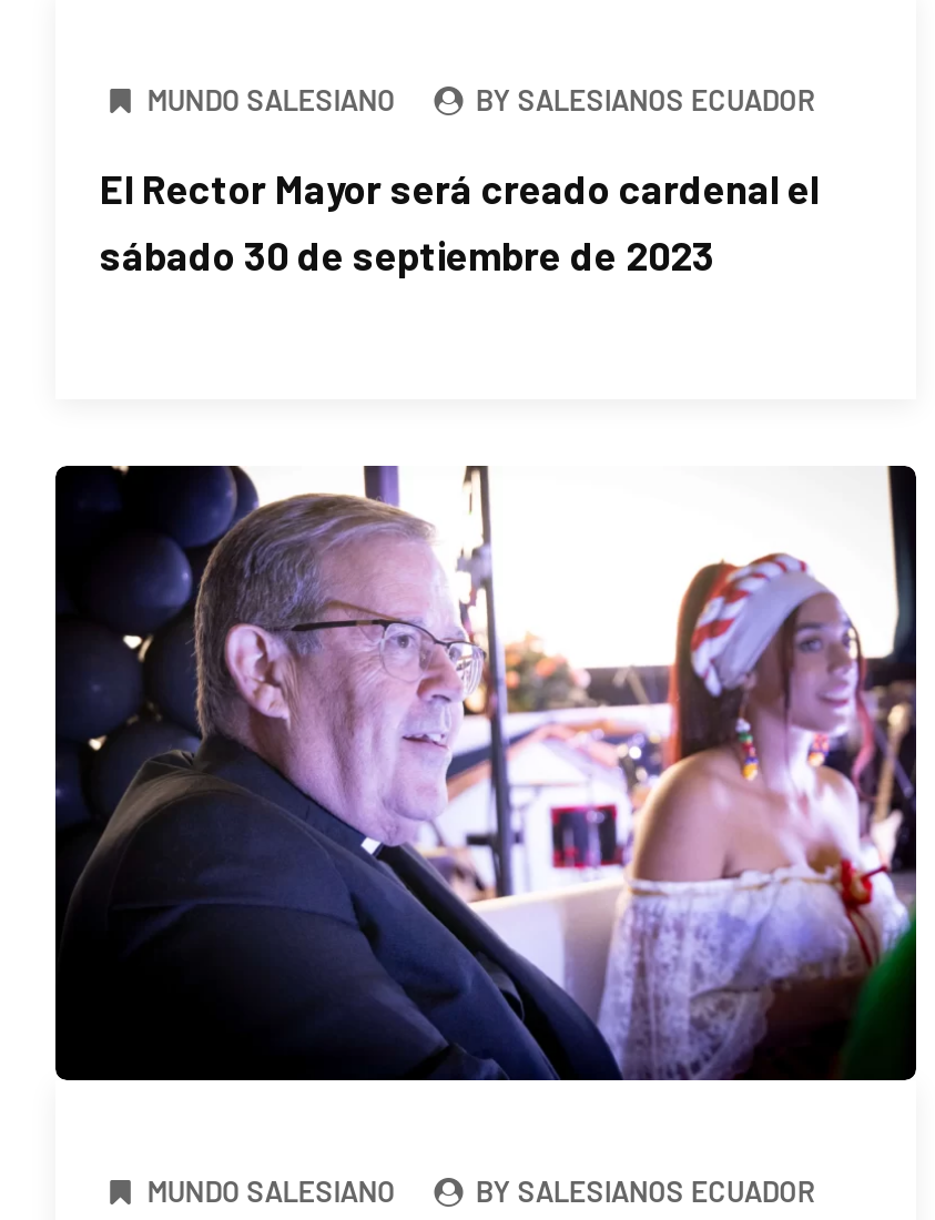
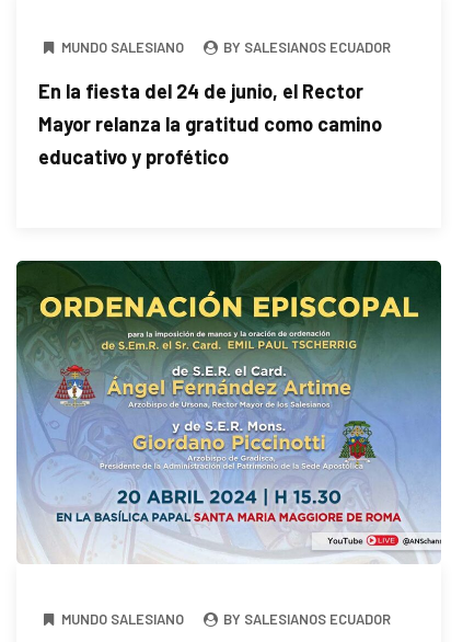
[100,163,819,278] El Rector Mayor será creado cardenal el | sábado 30 de septiembre de 2023 -> [38,79,382,169] En la fiesta del 24 de junio, el Rector | Mayor relanza la gratitud como camino | educativo y profético
[53,462,918,1084] [image] -> [15,260,442,564] [image]

